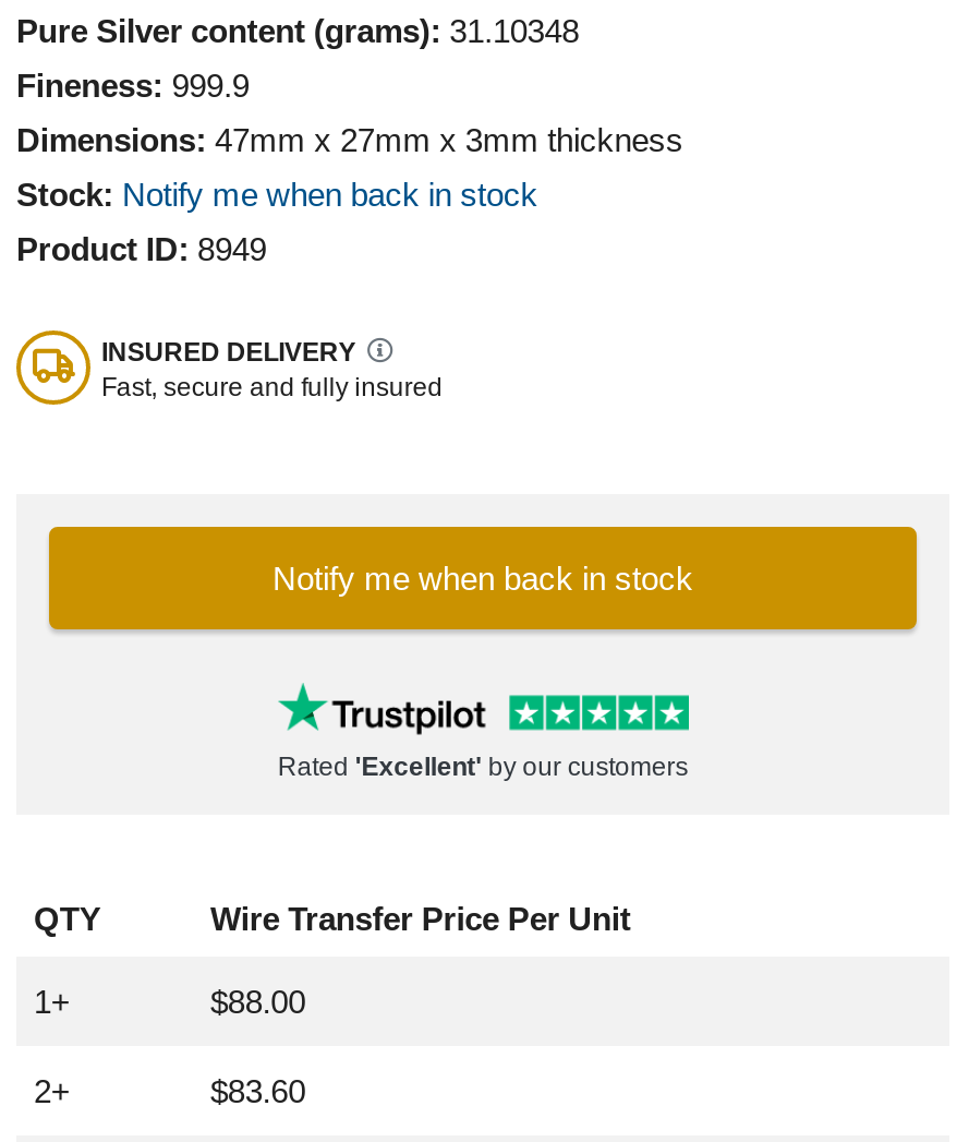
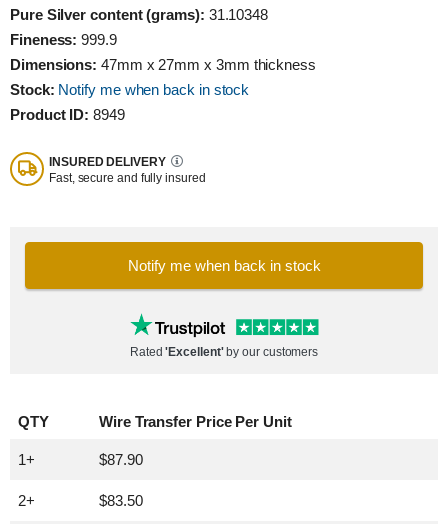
[210,982,305,1019] $88.00 -> [99,451,142,468] $87.90
[210,1071,305,1108] $83.60 -> [99,492,142,509] $83.50

